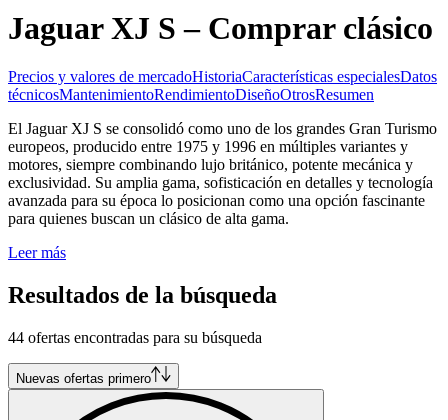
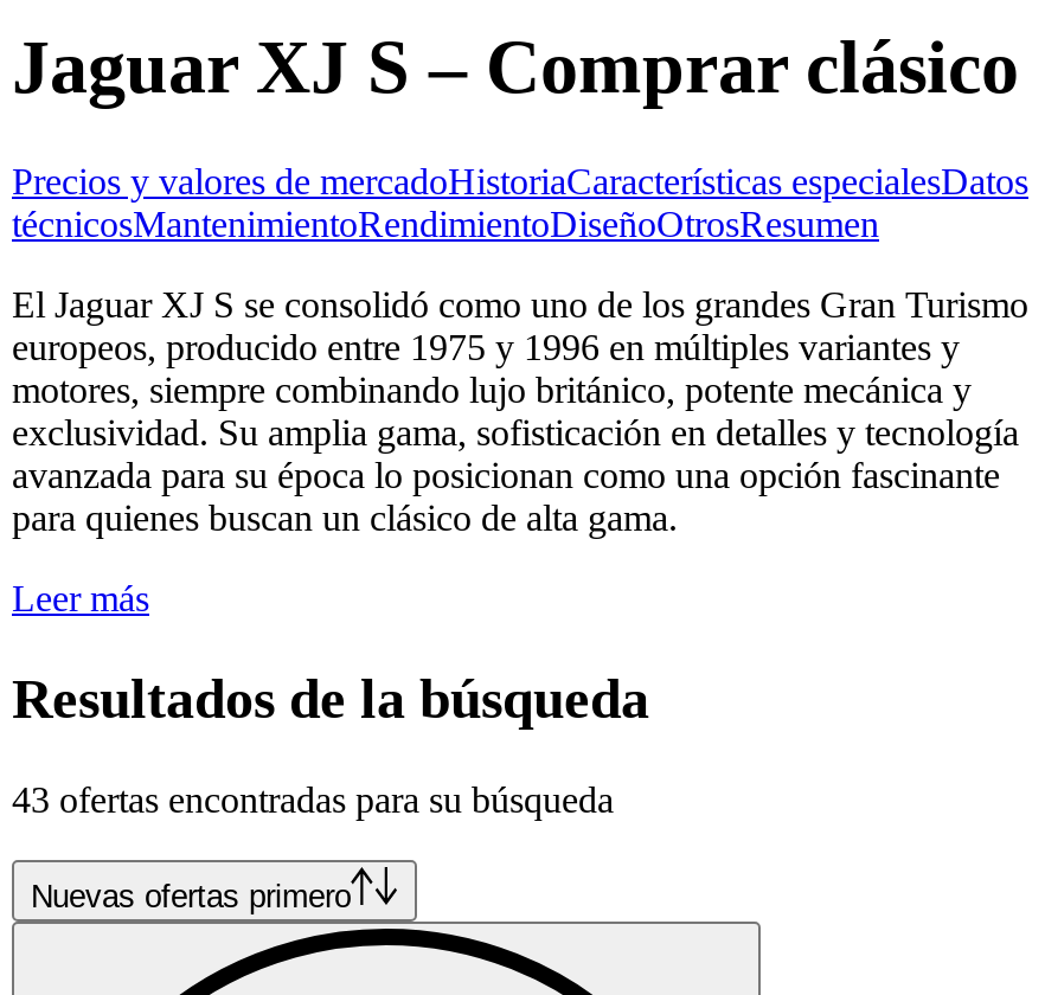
[8,329,262,346] 44 ofertas encontradas para su búsqueda -> [12,779,614,819] 43 ofertas encontradas para su búsqueda

